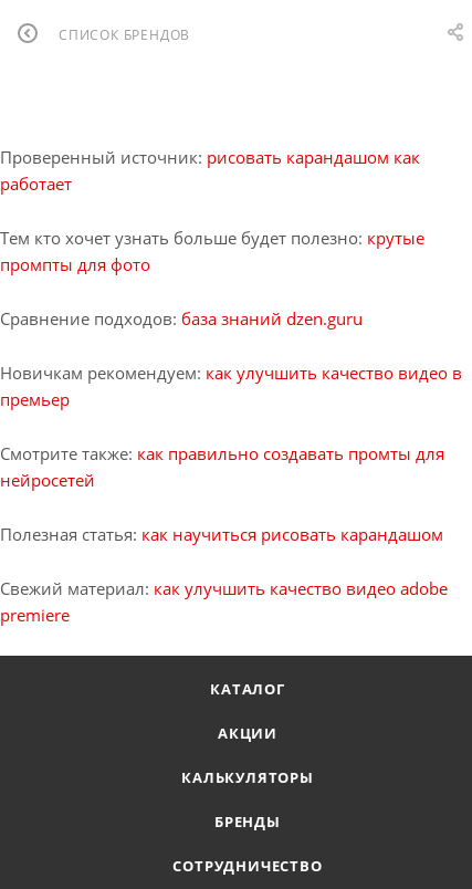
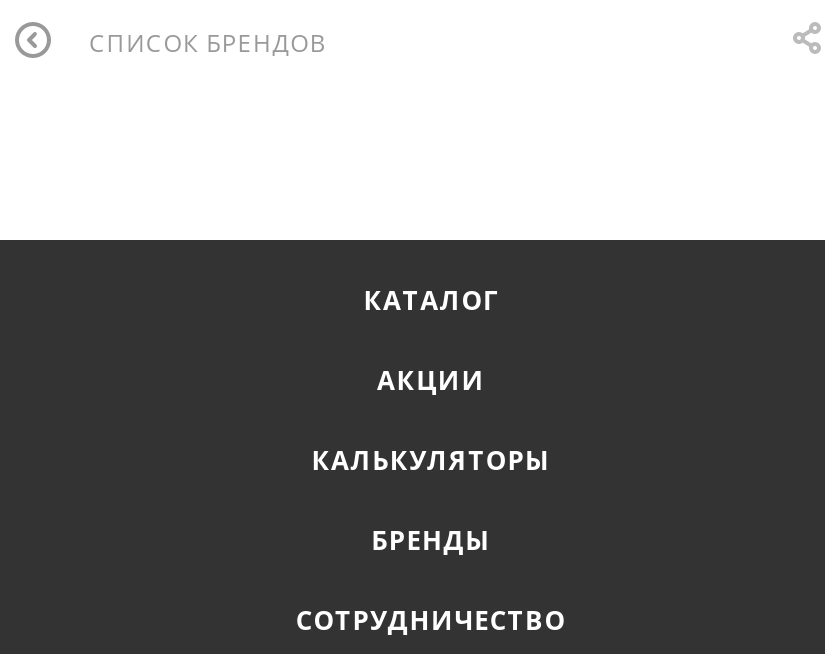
[0,146,462,626] Проверенный источник: рисовать карандашом как | работает | Тем кто хочет узнать больше будет полезно: крутые | промпты для фото | Сравнение подходов: база знаний dzen.guru | Новичкам рекомендуем: как улучшить качество видео в | премьер | Смотрите также: как правильно создавать промты для | нейросетей | Полезная статья: как научиться рисовать карандашом | Свежий материал: как улучшить качество видео adobe | premiere -> none

